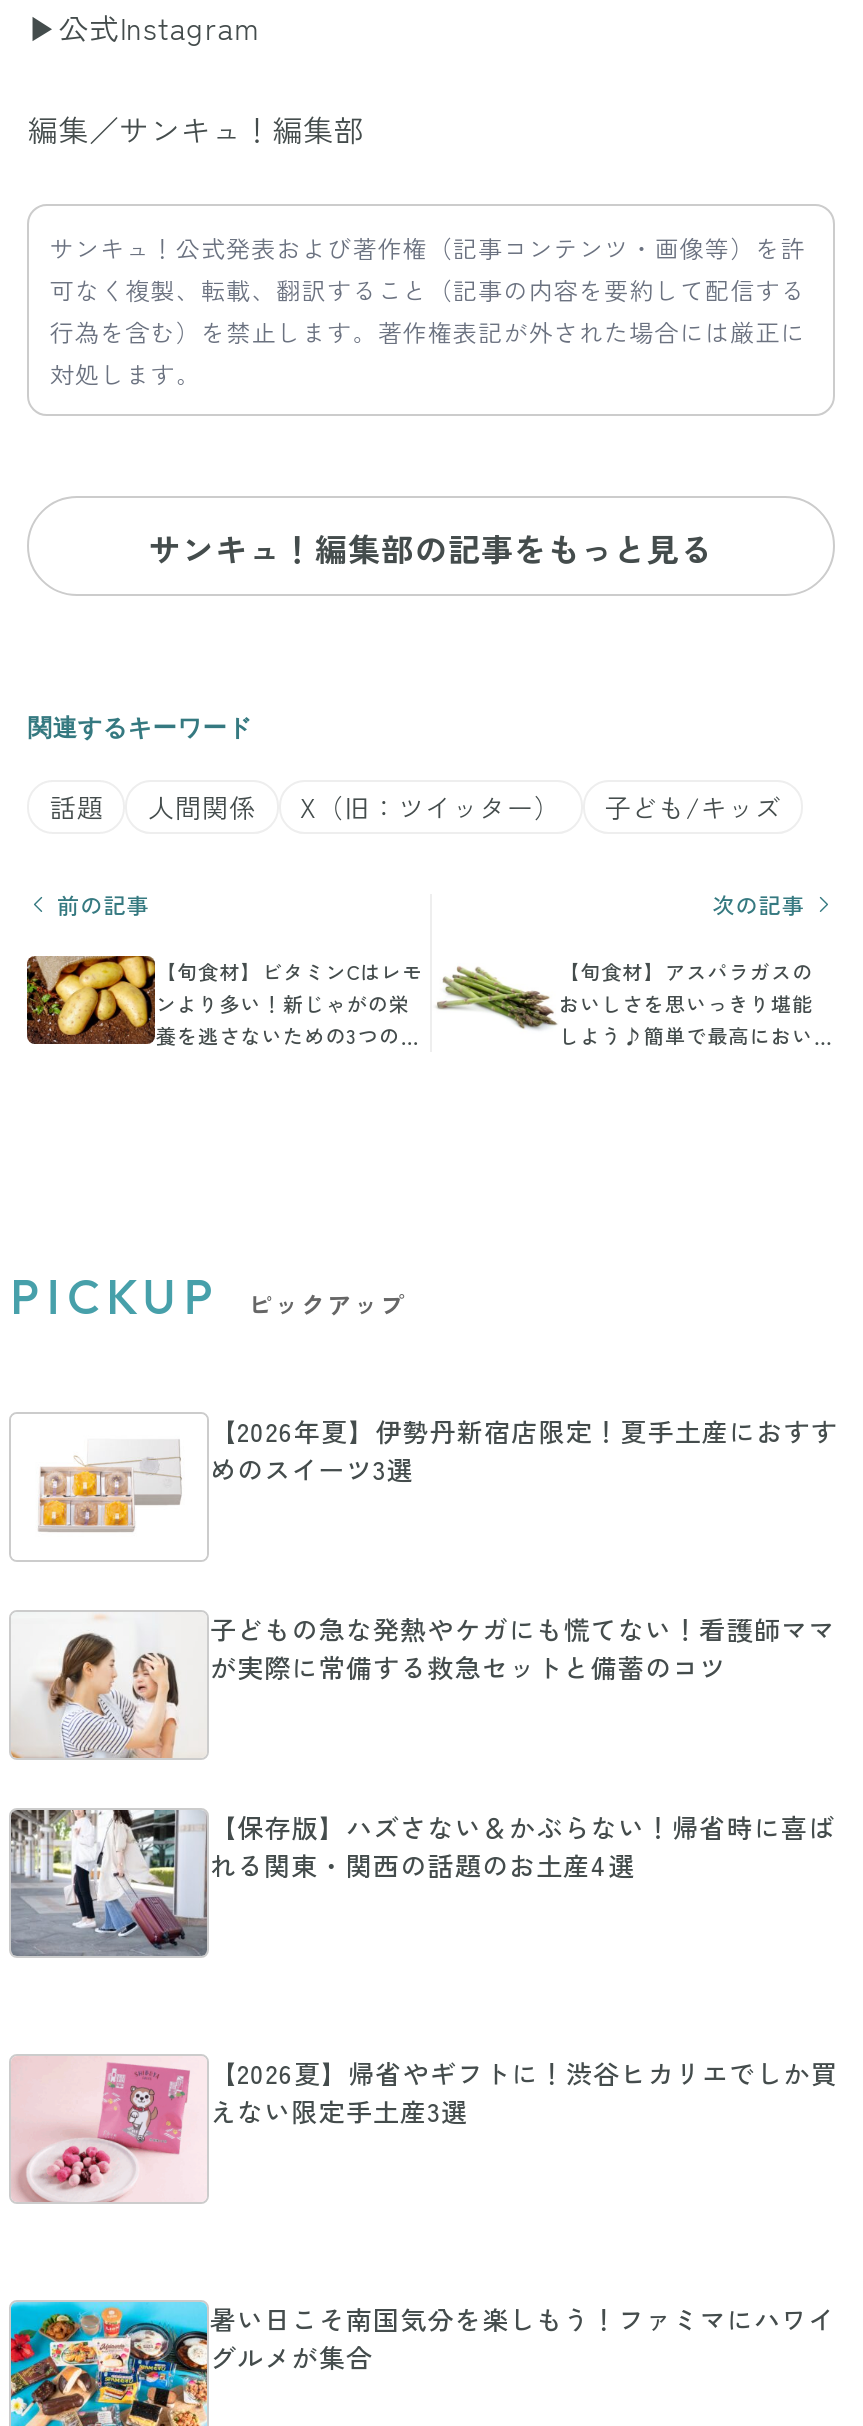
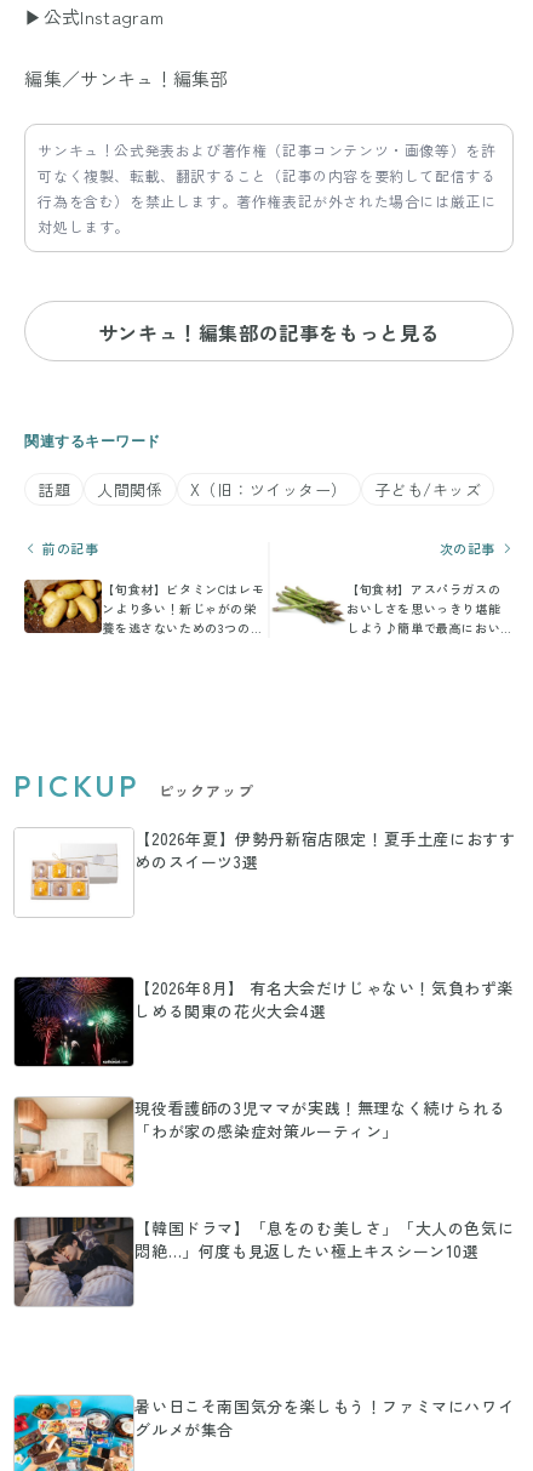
moved [35,1413,838,1532] -> [29,828,515,900]: [image] | 【2026年夏】伊勢丹新宿店限定！夏手土産におすす | めのスイーツ3選
[11,1611,835,1760] [image] | 子どもの急な発熱やケガにも慌てない！看護師ママ | が実際に常備する救急セットと備蓄のコツ -> [13,976,514,1067] [image] | 【2026年8月】 有名大会だけじゃない！気負わず楽 | しめる関東の花火大会4選
[11,1808,835,1958] [image] | 【保存版】ハズさない＆かぶらない！帰省時に喜ば | れる関東・関西の話題のお土産4選 -> [15,1097,505,1187] [image] | 現役看護師の3児ママが実践！無理なく続けられる | 「わが家の感染症対策ルーティン」
[11,2055,838,2202] [image] | 【2026夏】帰省やギフトに！渋谷ヒカリエでしか買 | えない限定手土産3選 -> [13,1216,514,1307] [image] | 【韓国ドラマ】「息をのむ美しさ」「大人の色気に | 悶絶…」何度も見返したい極上キスシーン10選

